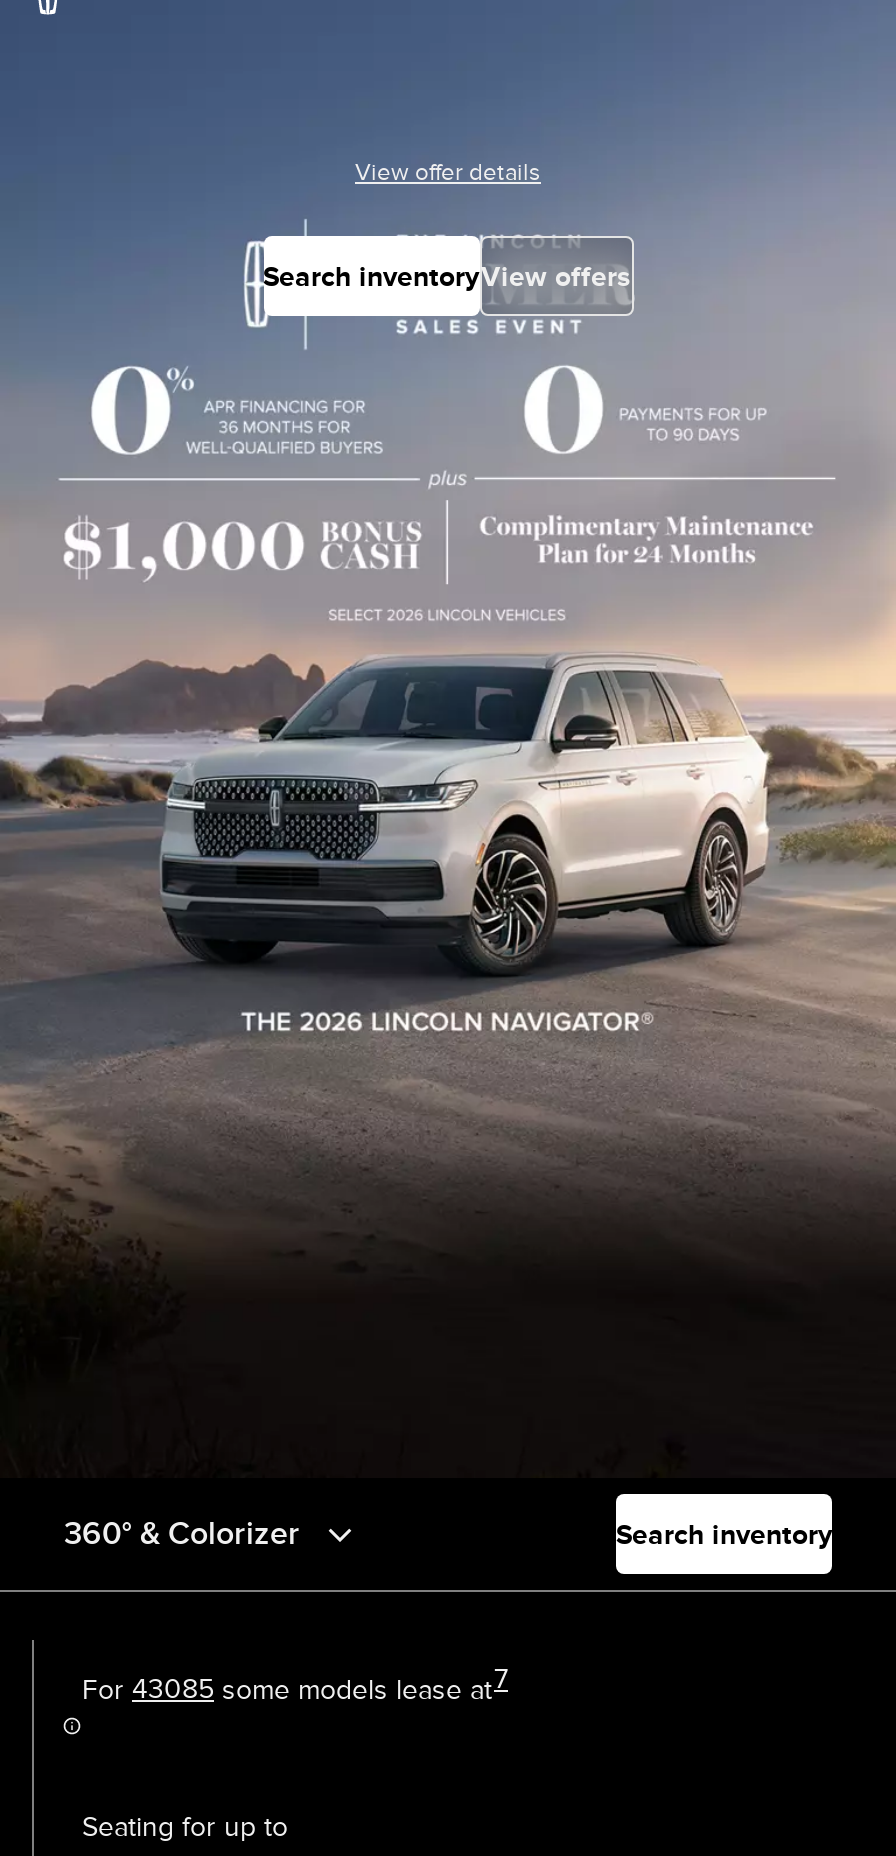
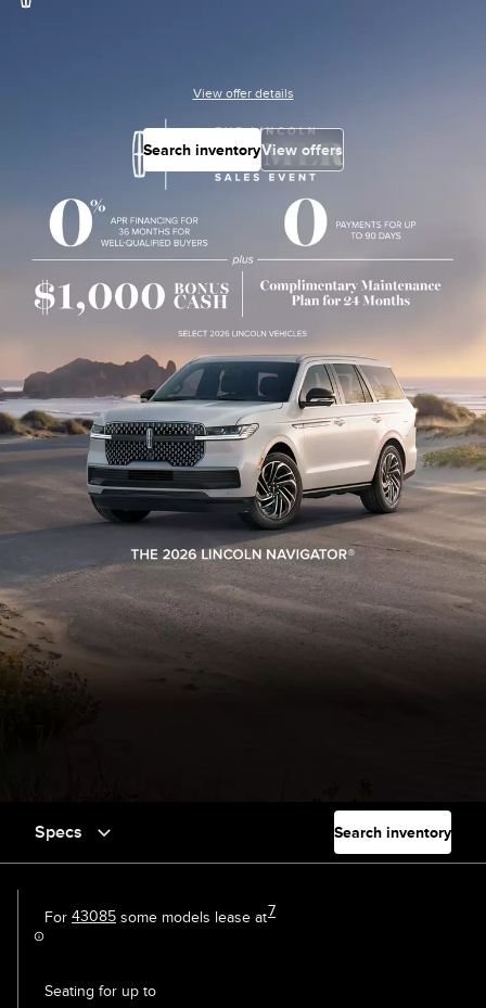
[64,1516,300,1552] 360° & Colorizer -> [35,822,82,842] Specs

